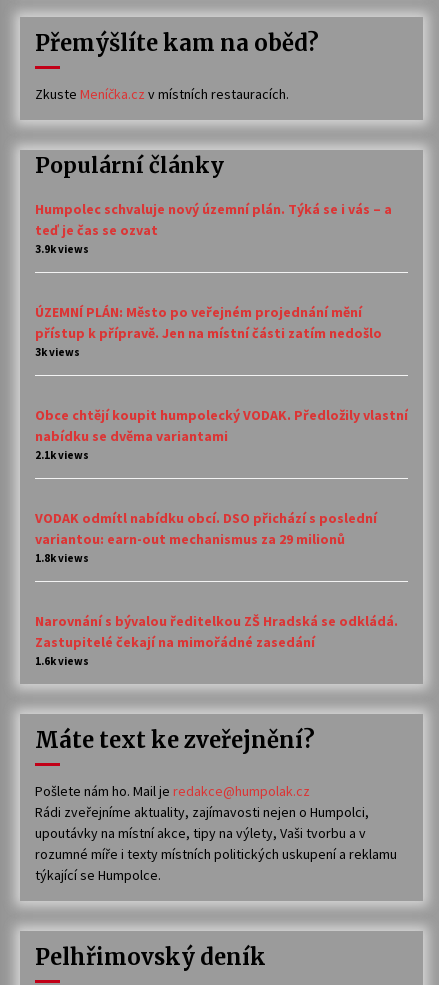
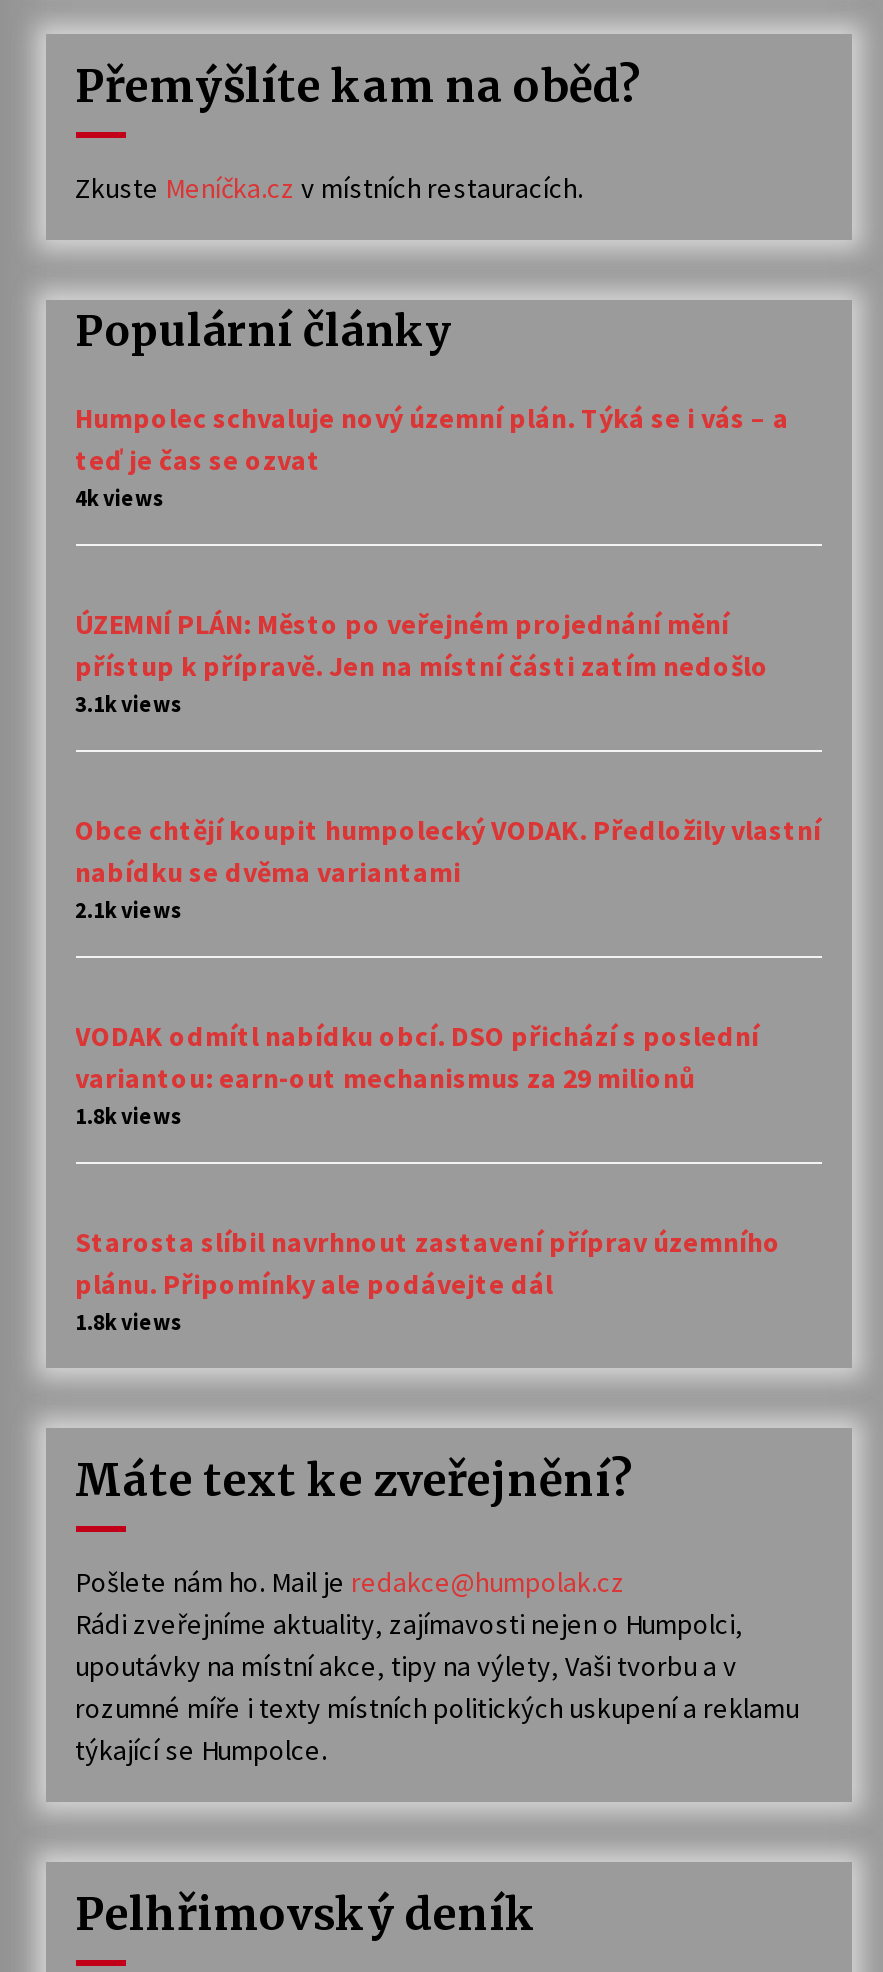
[34,242,88,256] 3.9k views -> [75,483,165,511] 4k views
[34,345,79,359] 3k views -> [75,689,183,717] 3.1k views
[34,612,397,668] Narovnání s bývalou ředitelkou ZŠ Hradská se odkládá. | Zastupitelé čekají na mimořádné zasedání | 1.6k views -> [75,1223,781,1335] Starosta slíbil navrhnout zastavení příprav územního | plánu. Připomínky ale podávejte dál | 1.8k views

